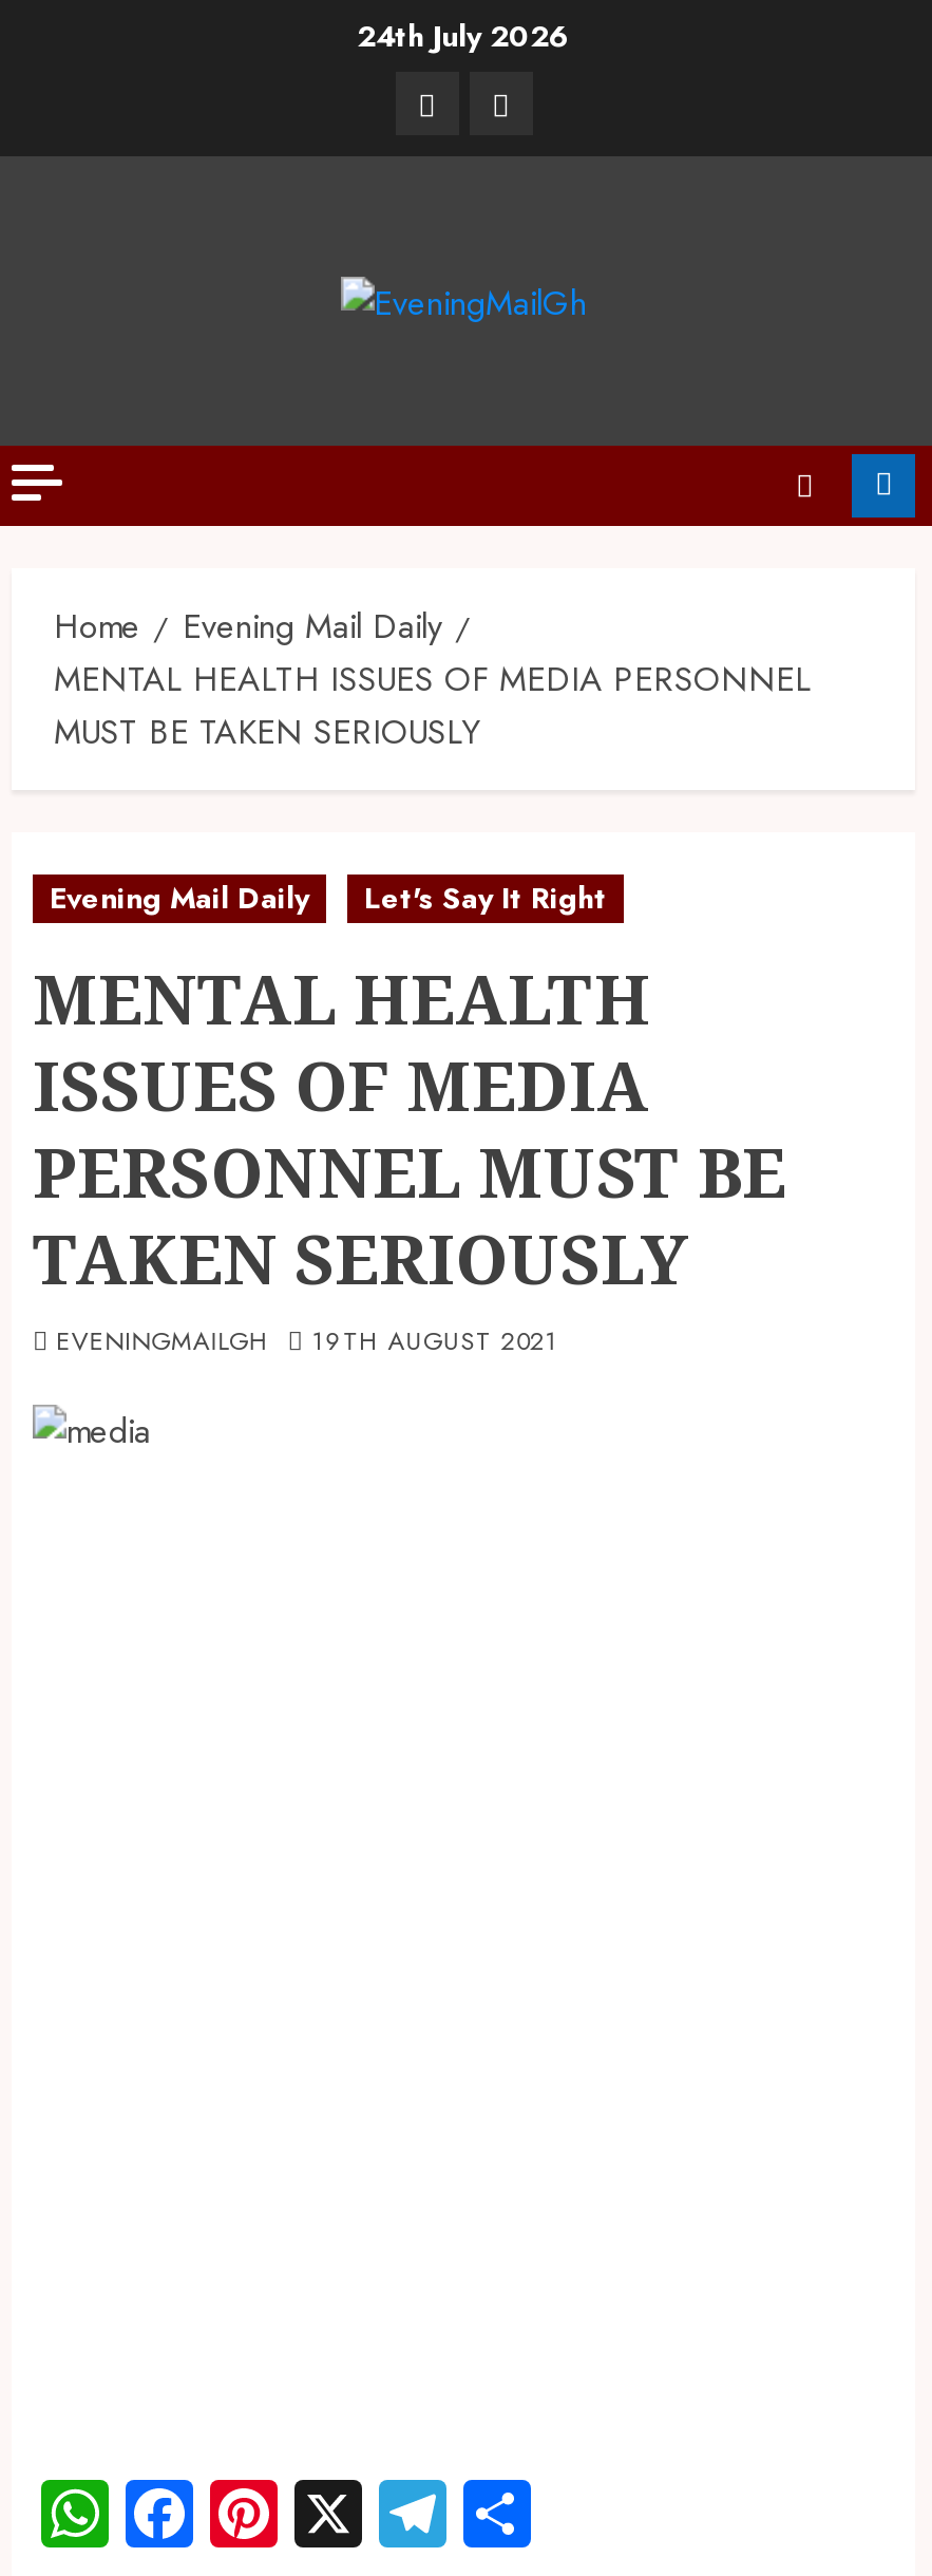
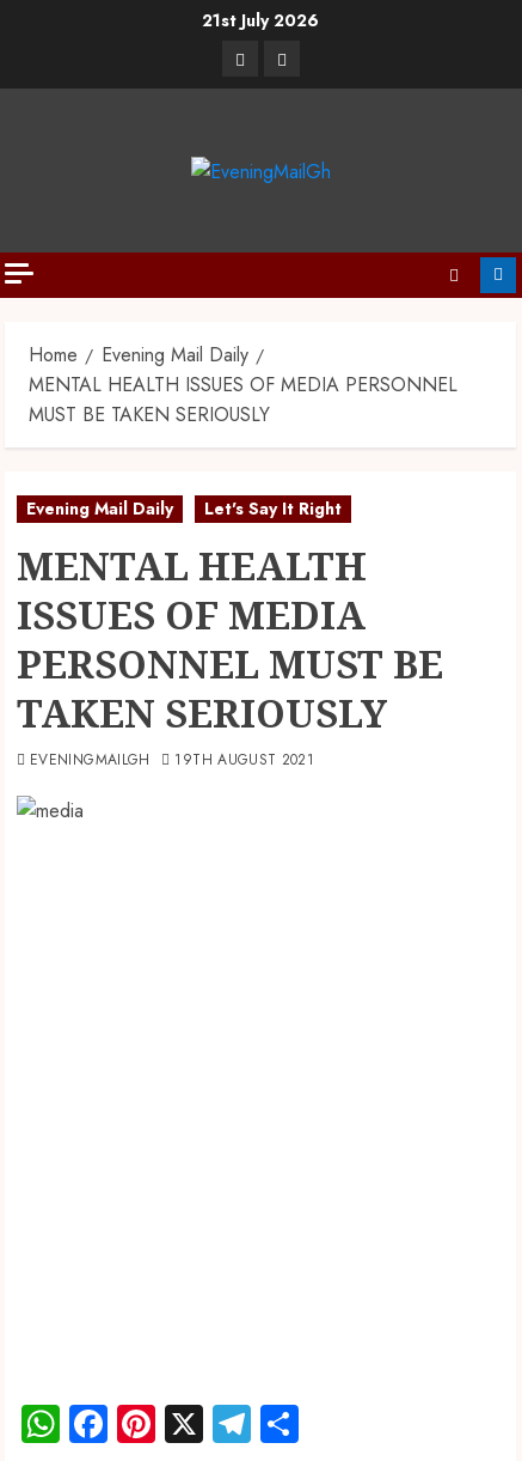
[357,15,570,57] 24th July 2026 -> [202,8,319,32] 21st July 2026

